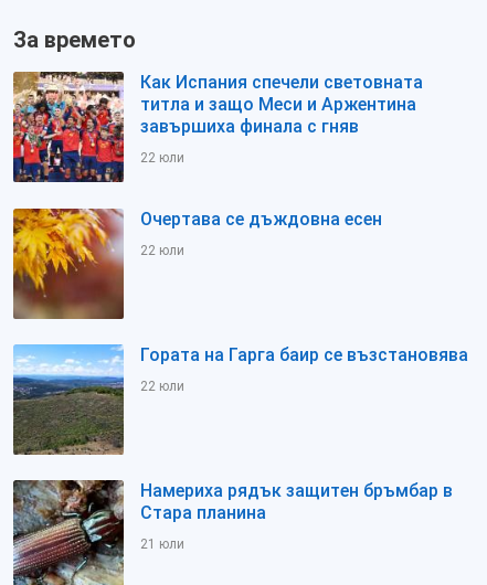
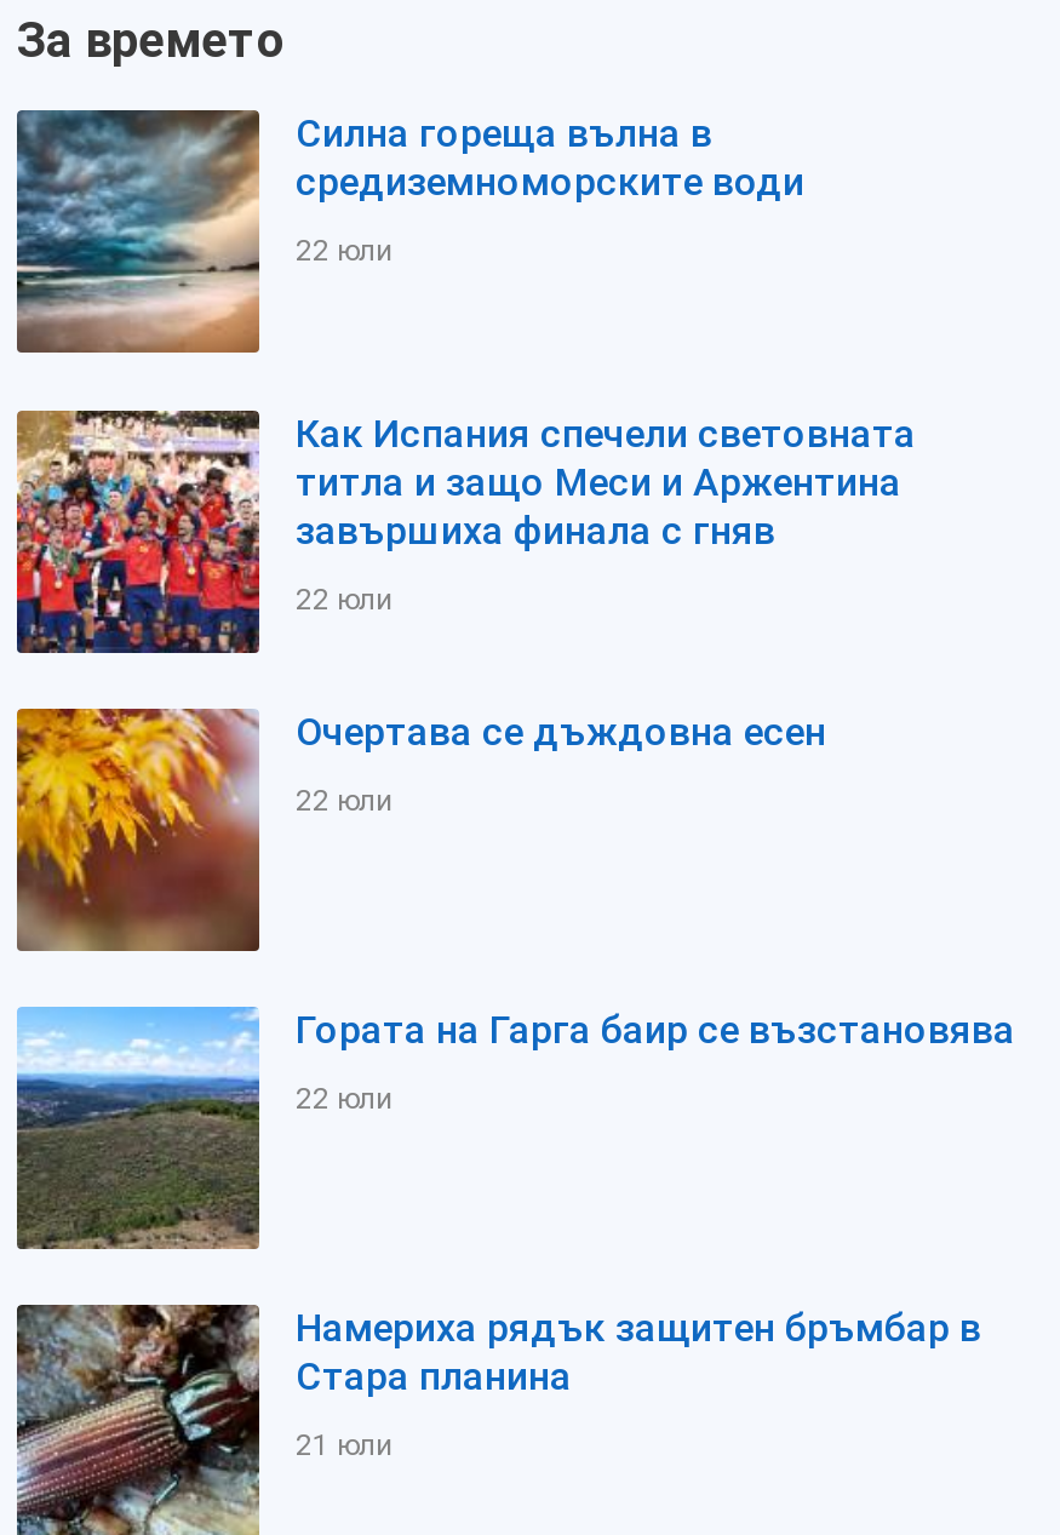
none -> [15,108,804,355] [image] | Силна гореща вълна в | средиземноморските води | 22 юли

